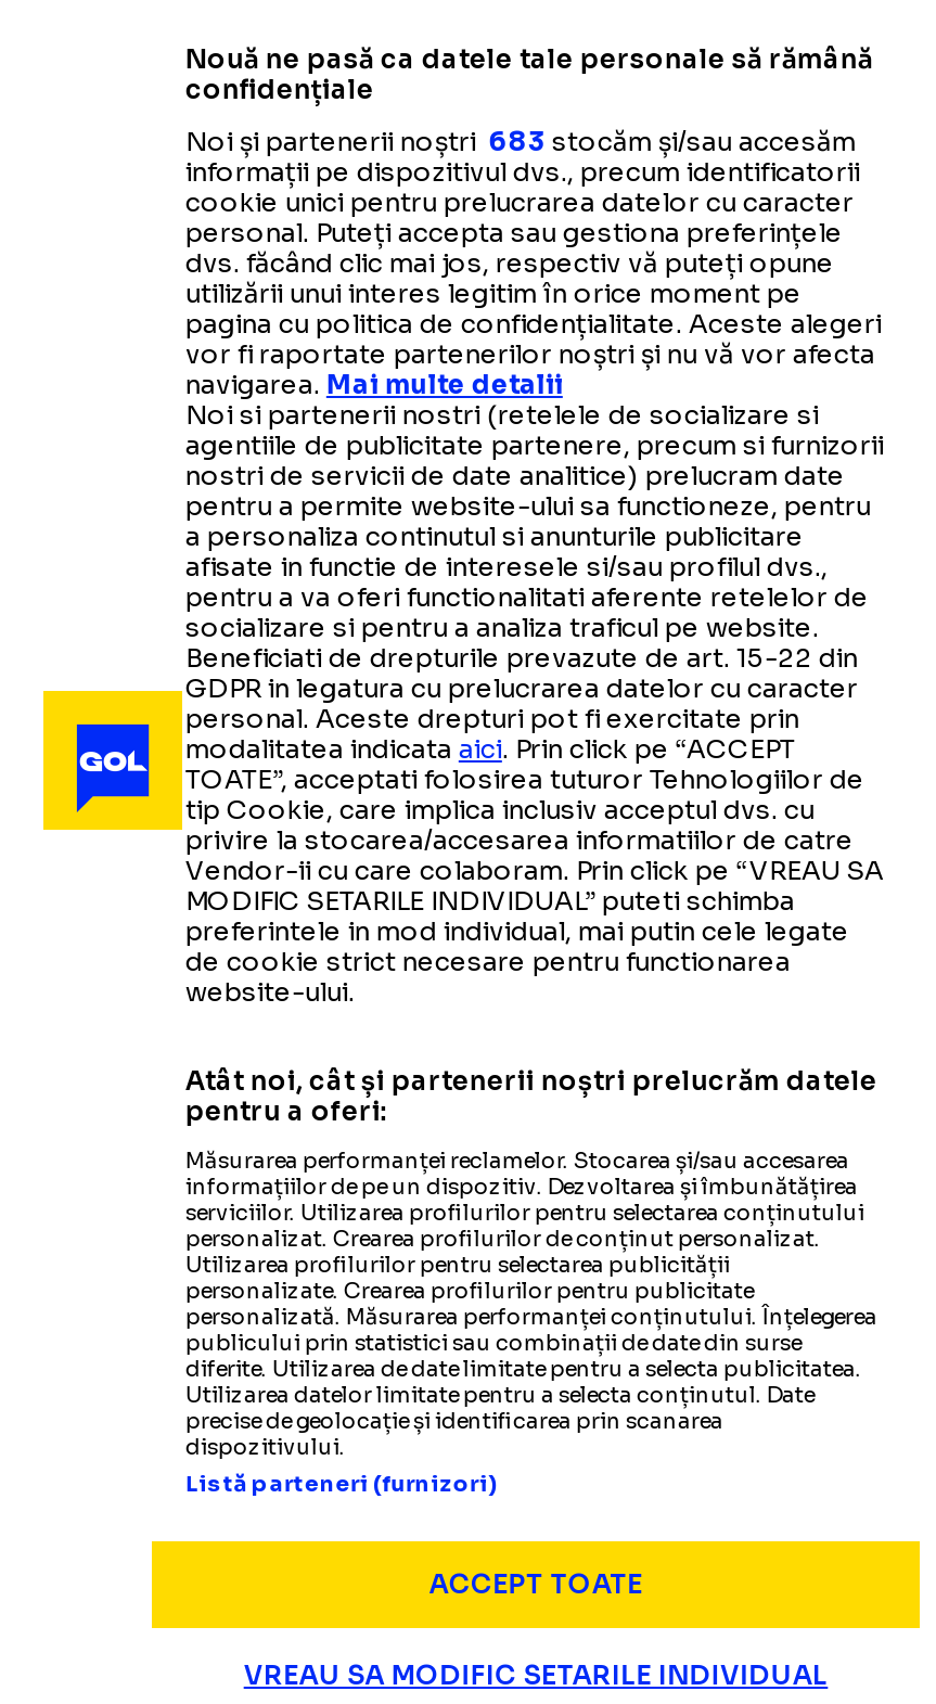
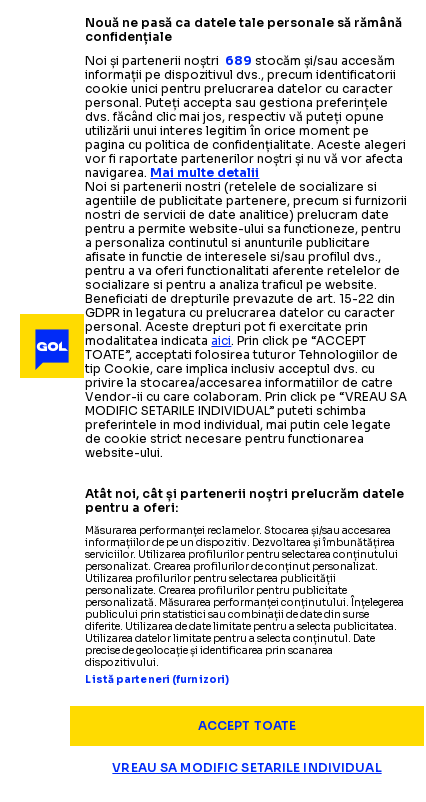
[185,125,856,157] Noi și partenerii noștri 683 stocăm și/sau accesăm -> [85,53,395,68] Noi și partenerii noștri 689 stocăm și/sau accesăm

